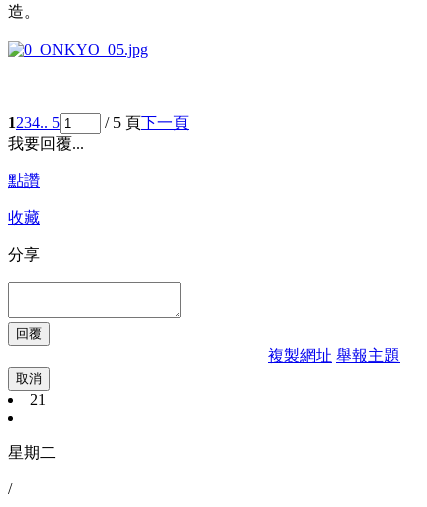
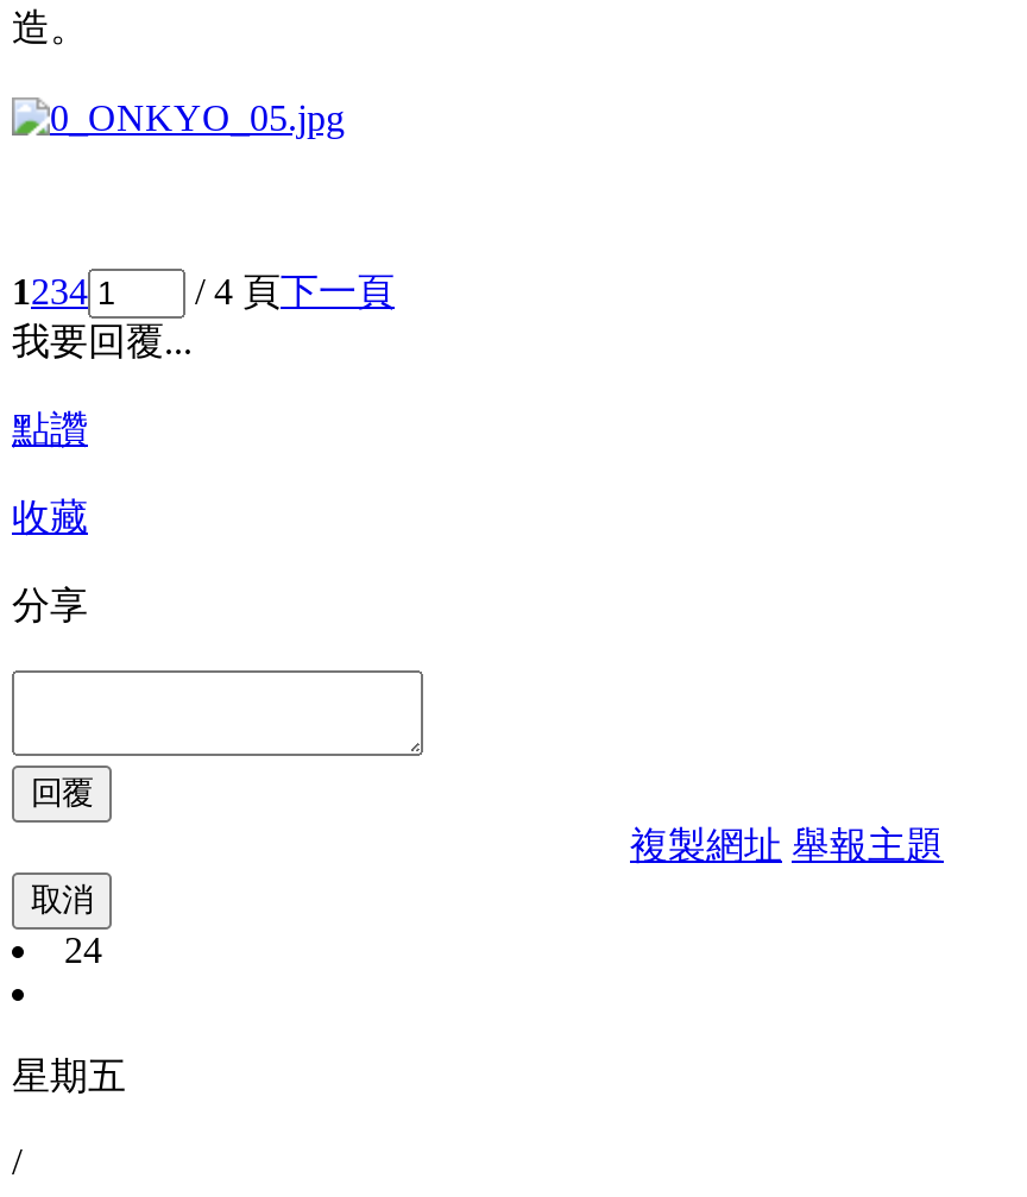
[8,114,189,131] 1234.. 5 | / 5 頁下一頁 -> [12,271,395,312] 1234 | / 4 頁下一頁
[30,391,46,408] 21 -> [64,930,102,970] 24
[8,444,56,461] 星期二 -> [12,1056,126,1096] 星期五

